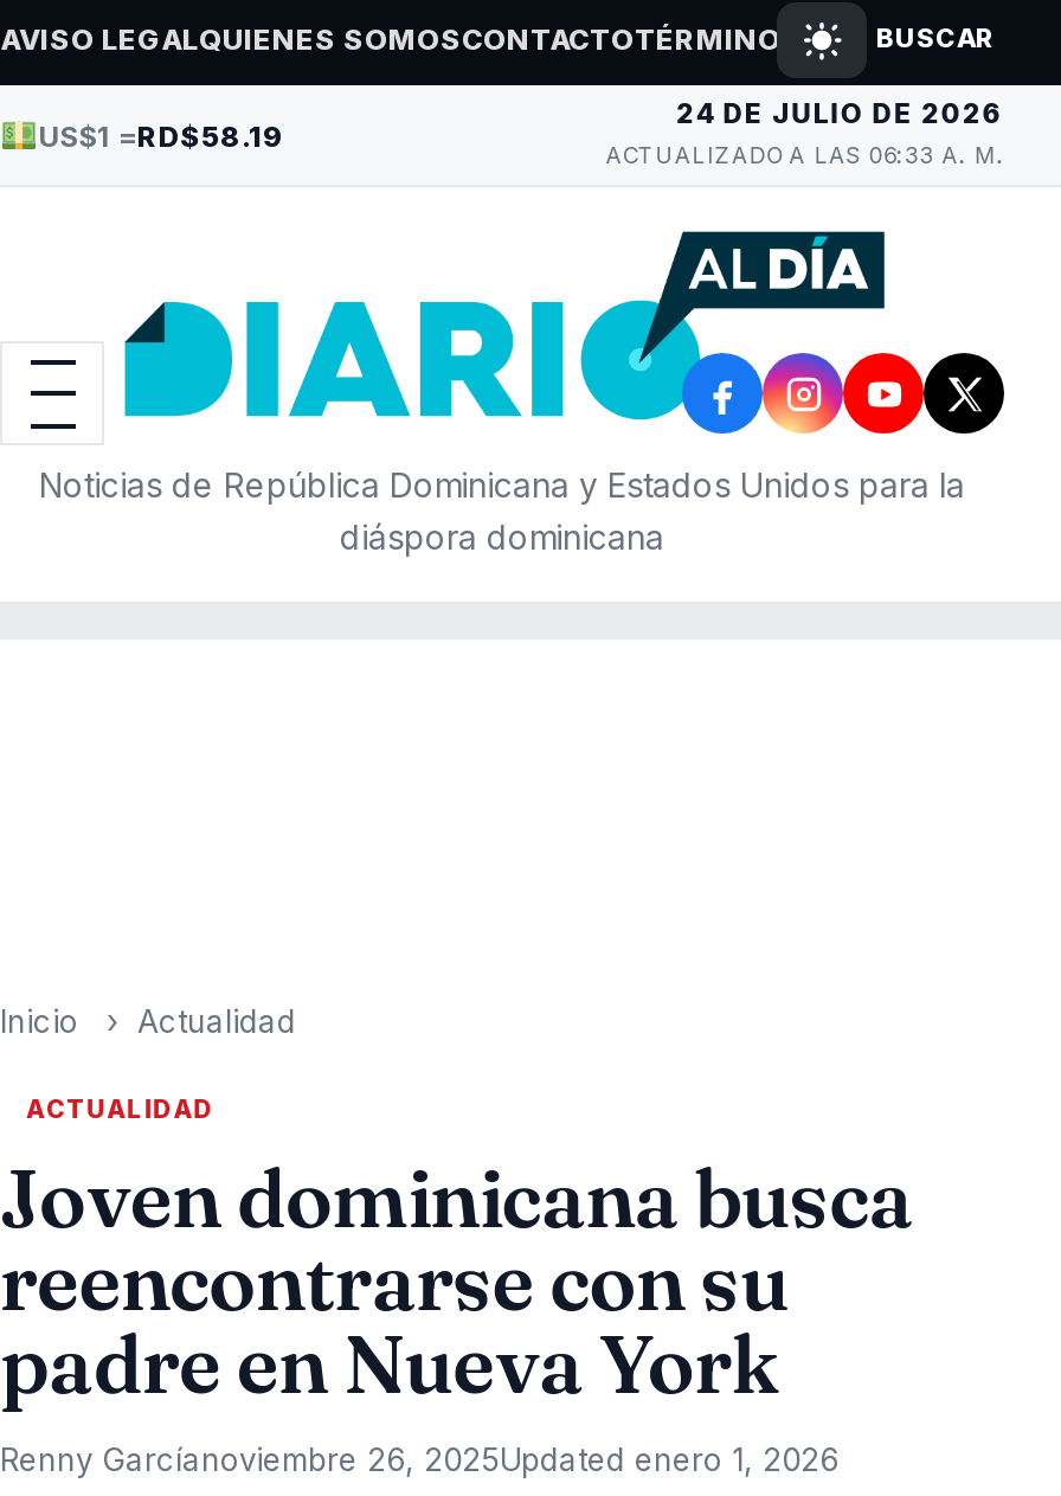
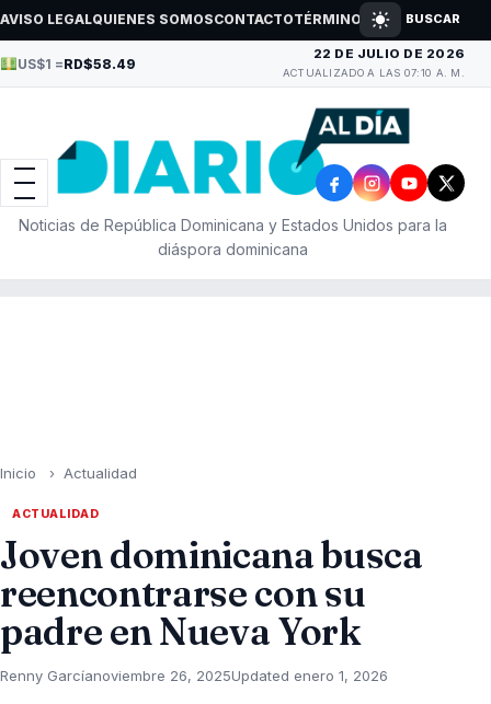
[676,97,1004,130] 24 DE JULIO DE 2026 -> [313,46,465,61] 22 DE JULIO DE 2026
[38,117,284,153] US$1 =RD$58.19 -> [17,55,136,72] US$1 =RD$58.49
[606,142,1004,168] ACTUALIZADO A LAS 06:33 A. M. -> [282,67,465,79] ACTUALIZADO A LAS 07:10 A. M.

